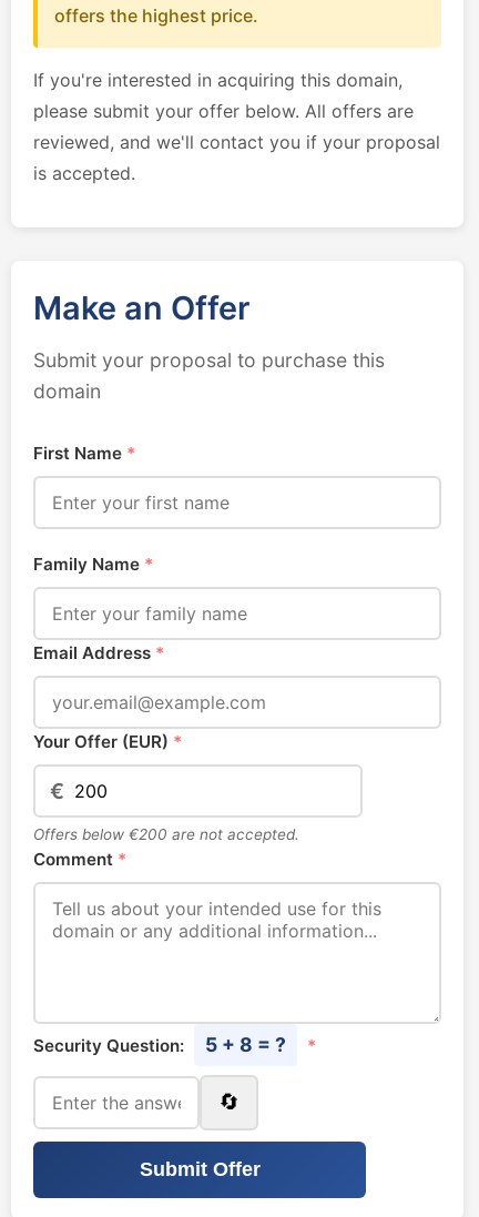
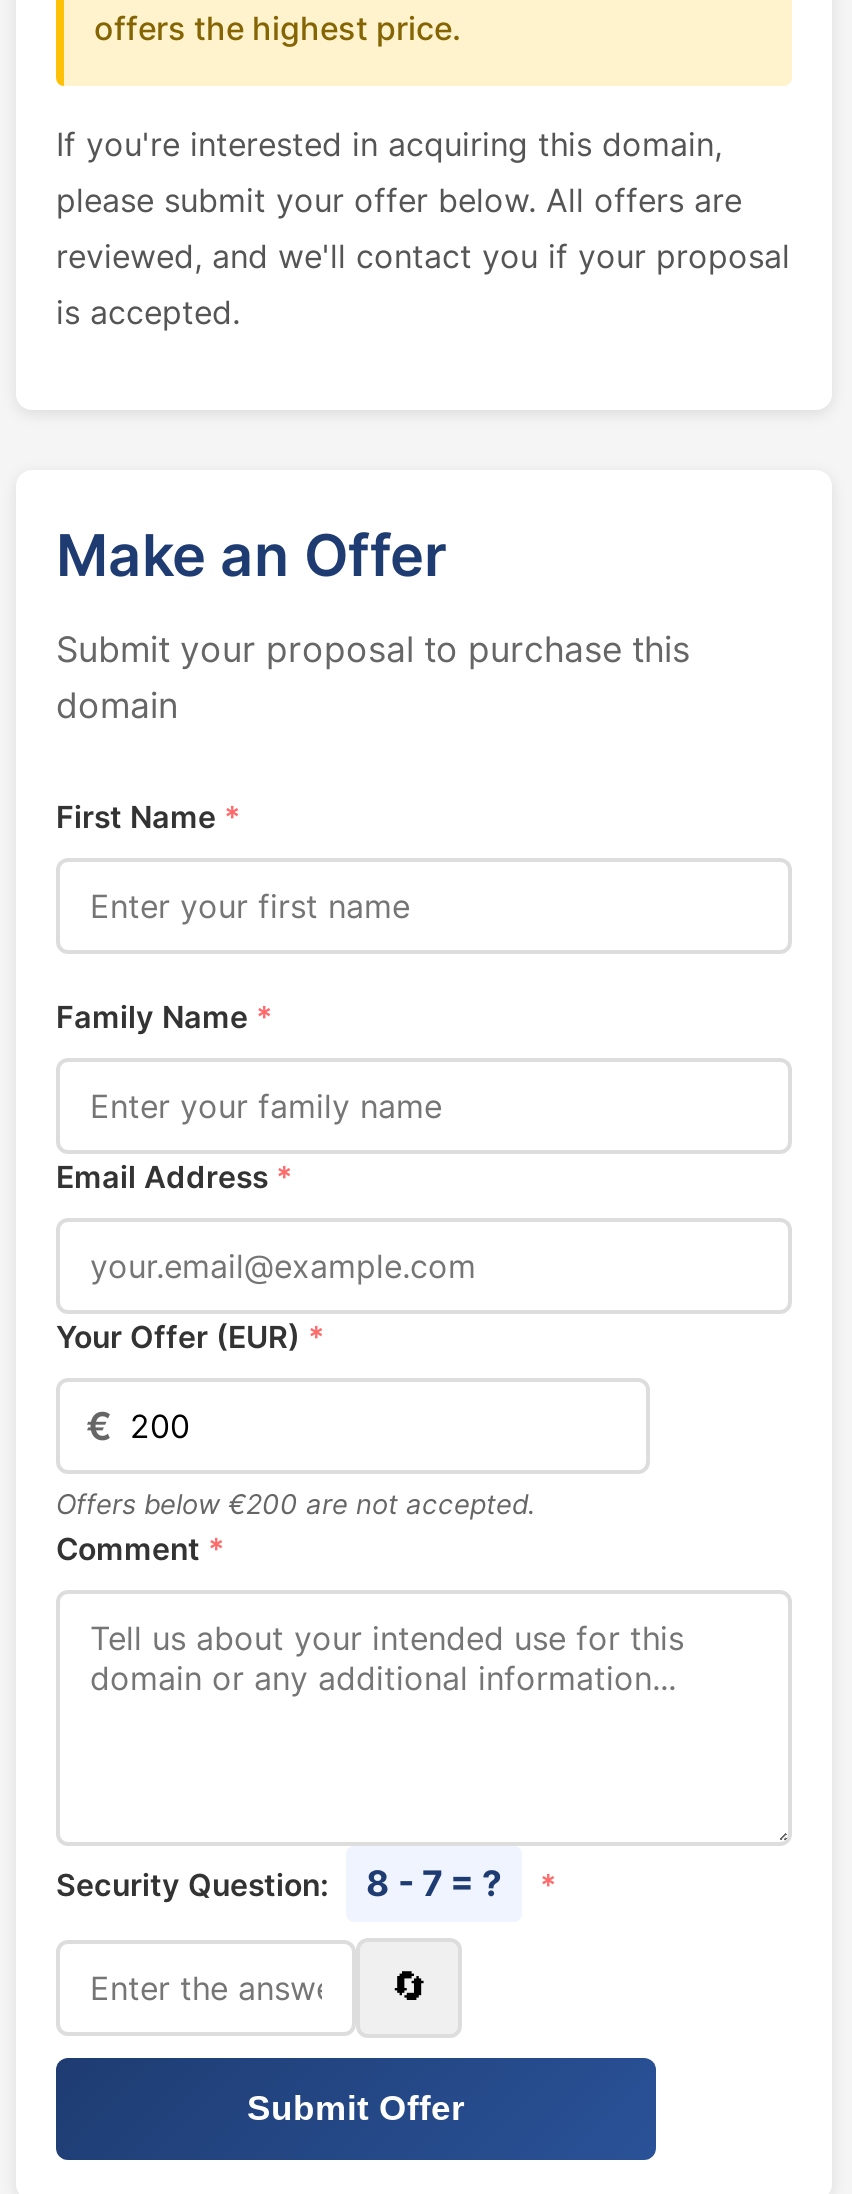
[205,1033,286,1056] 5 + 8 = ? -> [366,1862,502,1904] 8 - 7 = ?

